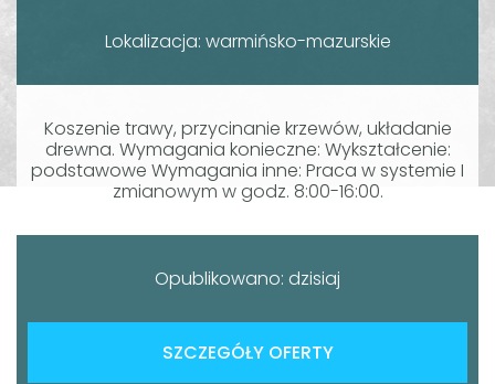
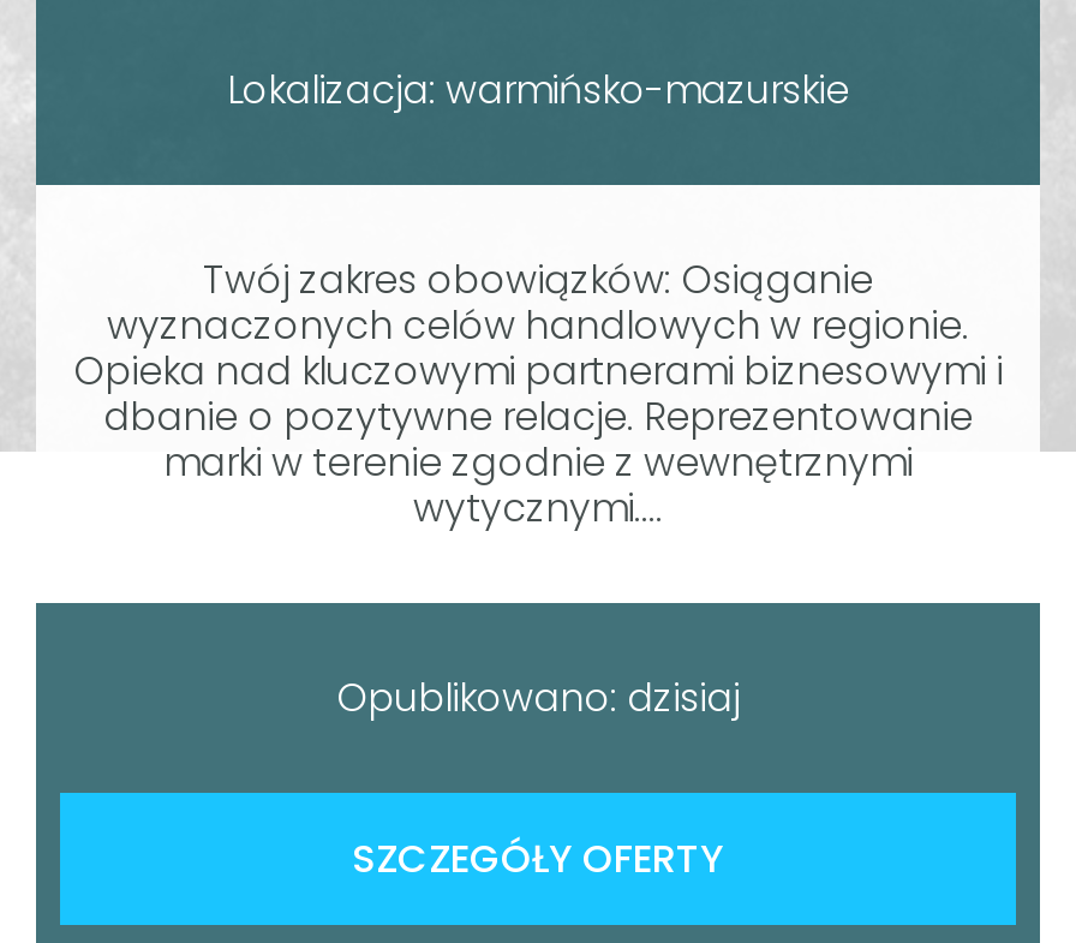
[31,115,464,204] Koszenie trawy, przycinanie krzewów, układanie | drewna. Wymagania konieczne: Wykształcenie: | podstawowe Wymagania inne: Praca w systemie I | zmianowym w godz. 8:00-16:00. -> [73,251,1003,535] Twój zakres obowiązków: Osiąganie | wyznaczonych celów handlowych w regionie. | Opieka nad kluczowymi partnerami biznesowymi i | dbanie o pozytywne relacje. Reprezentowanie | marki w terenie zgodnie z wewnętrznymi | wytycznymi....

